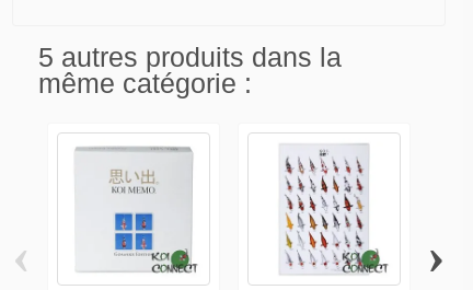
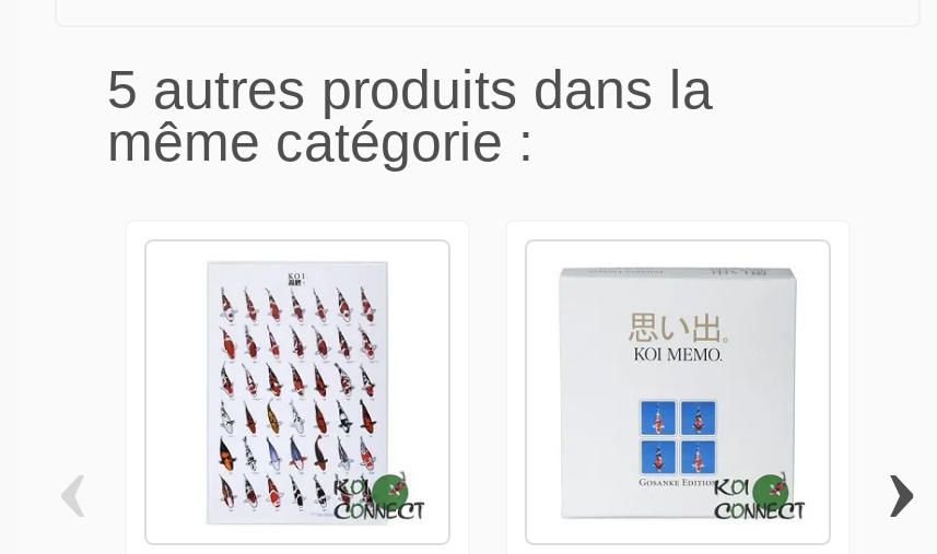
[74,146,194,272] [image] -> [181,268,415,517] [image]
[266,142,383,276] [image] -> [560,263,798,519] [image]

